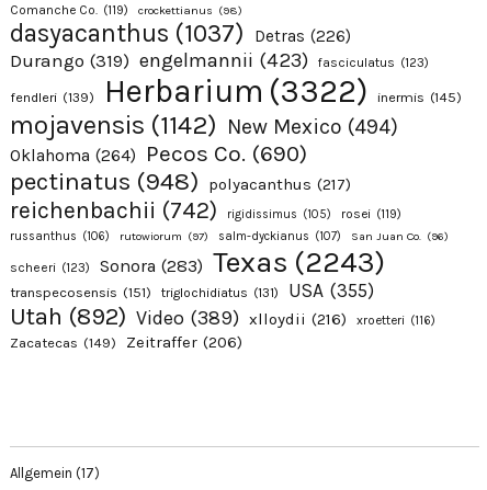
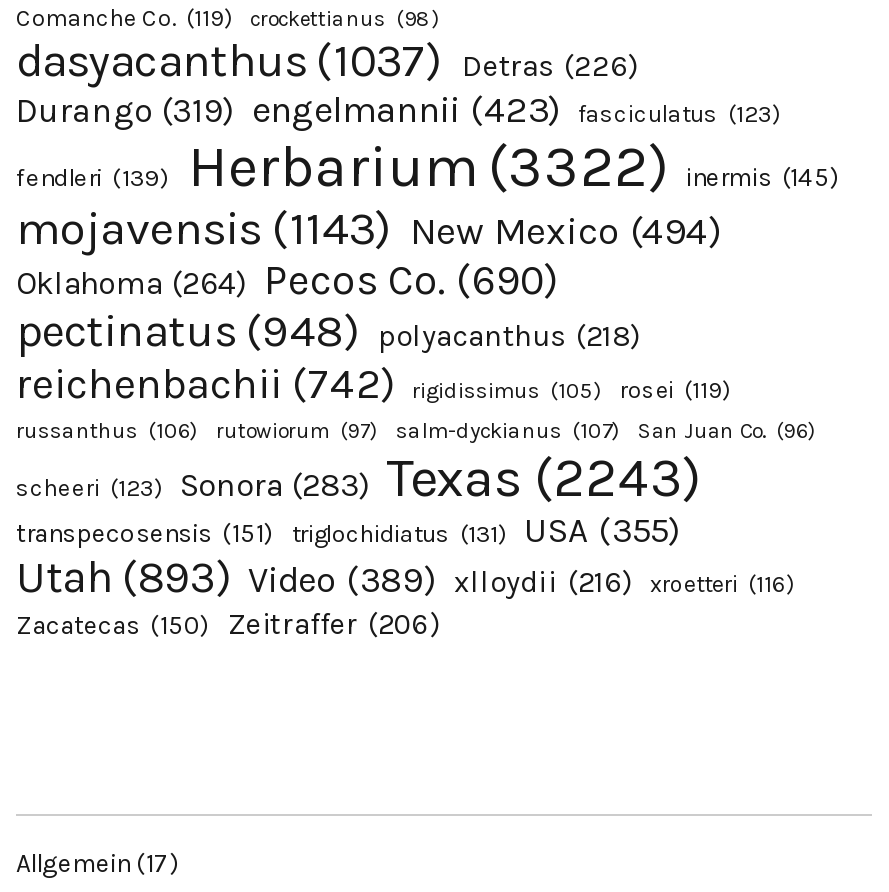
[10,110,398,141] mojavensis (1142) New Mexico (494) -> [16,201,722,257] mojavensis (1143) New Mexico (494)
[10,167,351,197] pectinatus (948) polyacanthus (217) -> [16,305,640,359] pectinatus (948) polyacanthus (218)
[10,302,347,331] Utah (892) Video (389) xlloydii (216) -> [16,551,632,605] Utah (893) Video (389) xlloydii (216)
[10,334,242,352] Zacatecas (149) Zeitraffer (206) -> [16,609,440,643] Zacatecas (150) Zeitraffer (206)

